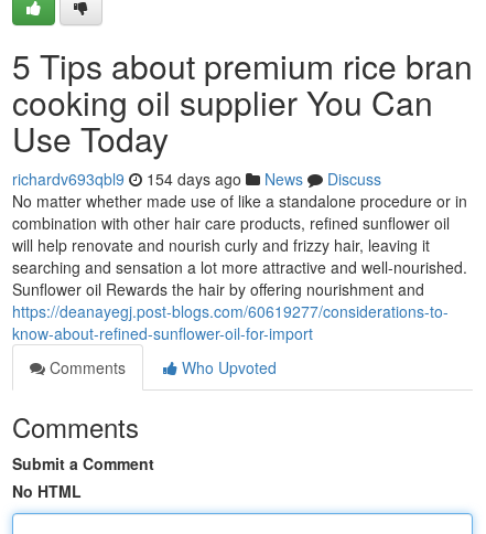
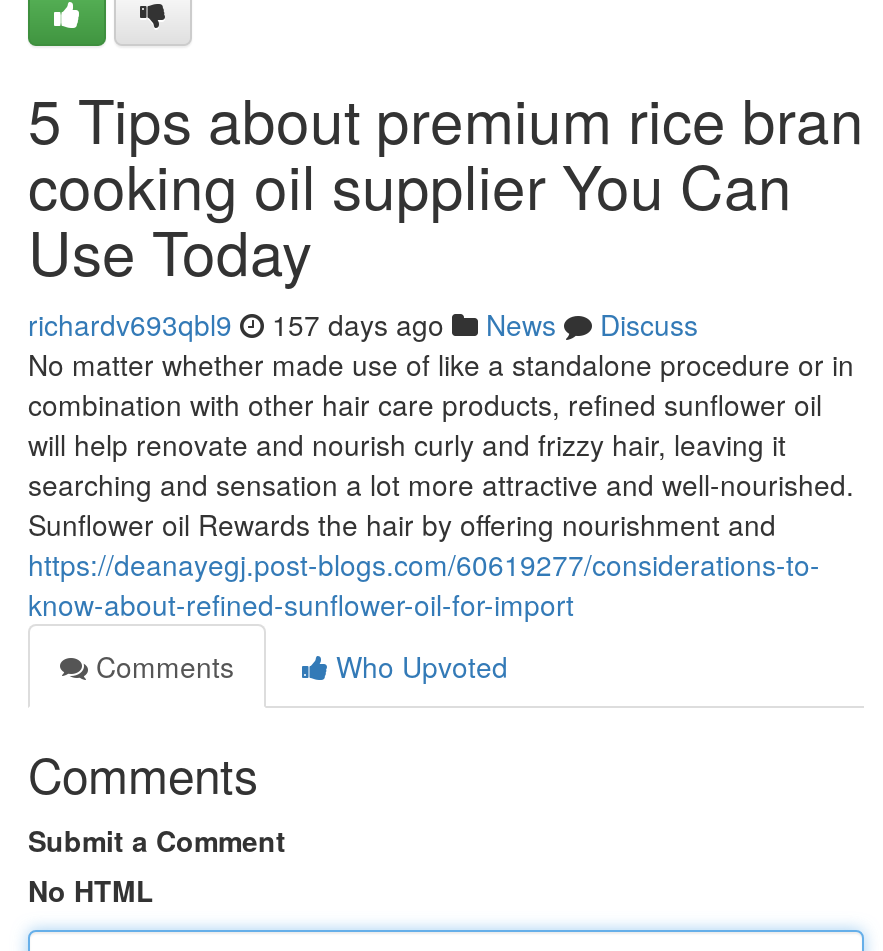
[12,168,381,190] richardv693qbl9 154 days ago News Discuss -> [28,304,698,344] richardv693qbl9 157 days ago News Discuss

